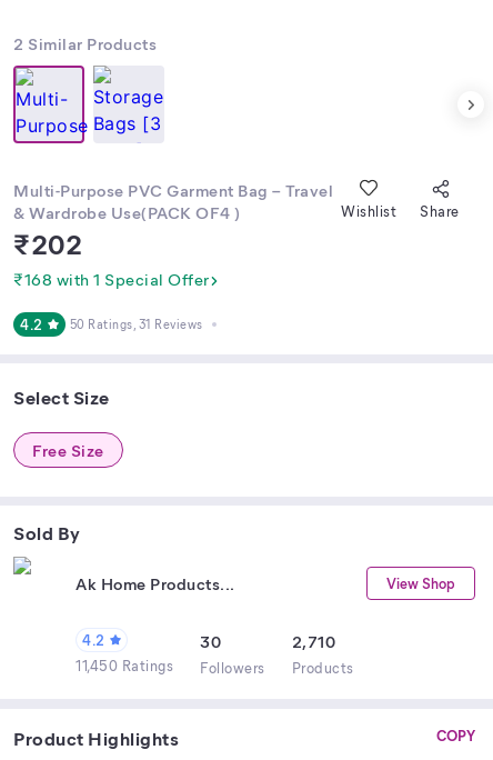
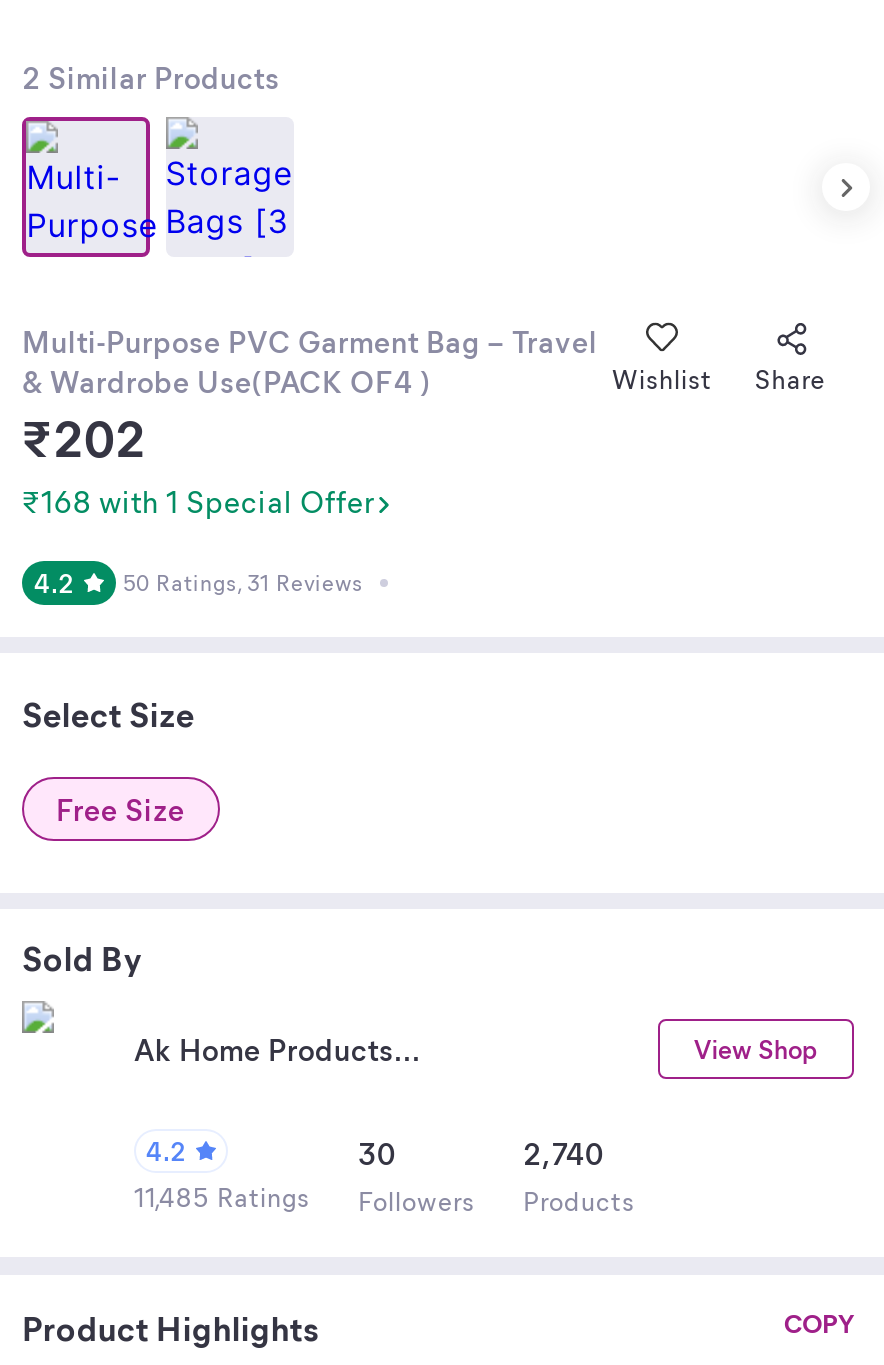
[291,630,335,652] 2,710 -> [523,1133,604,1173] 2,740
[76,656,354,677] 11,450 Ratings Followers Products -> [134,1179,635,1217] 11,485 Ratings Followers Products

